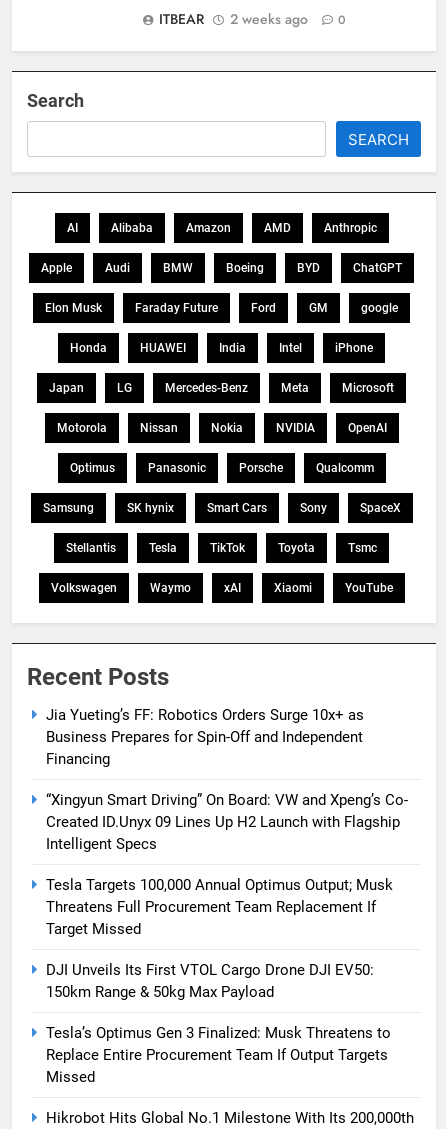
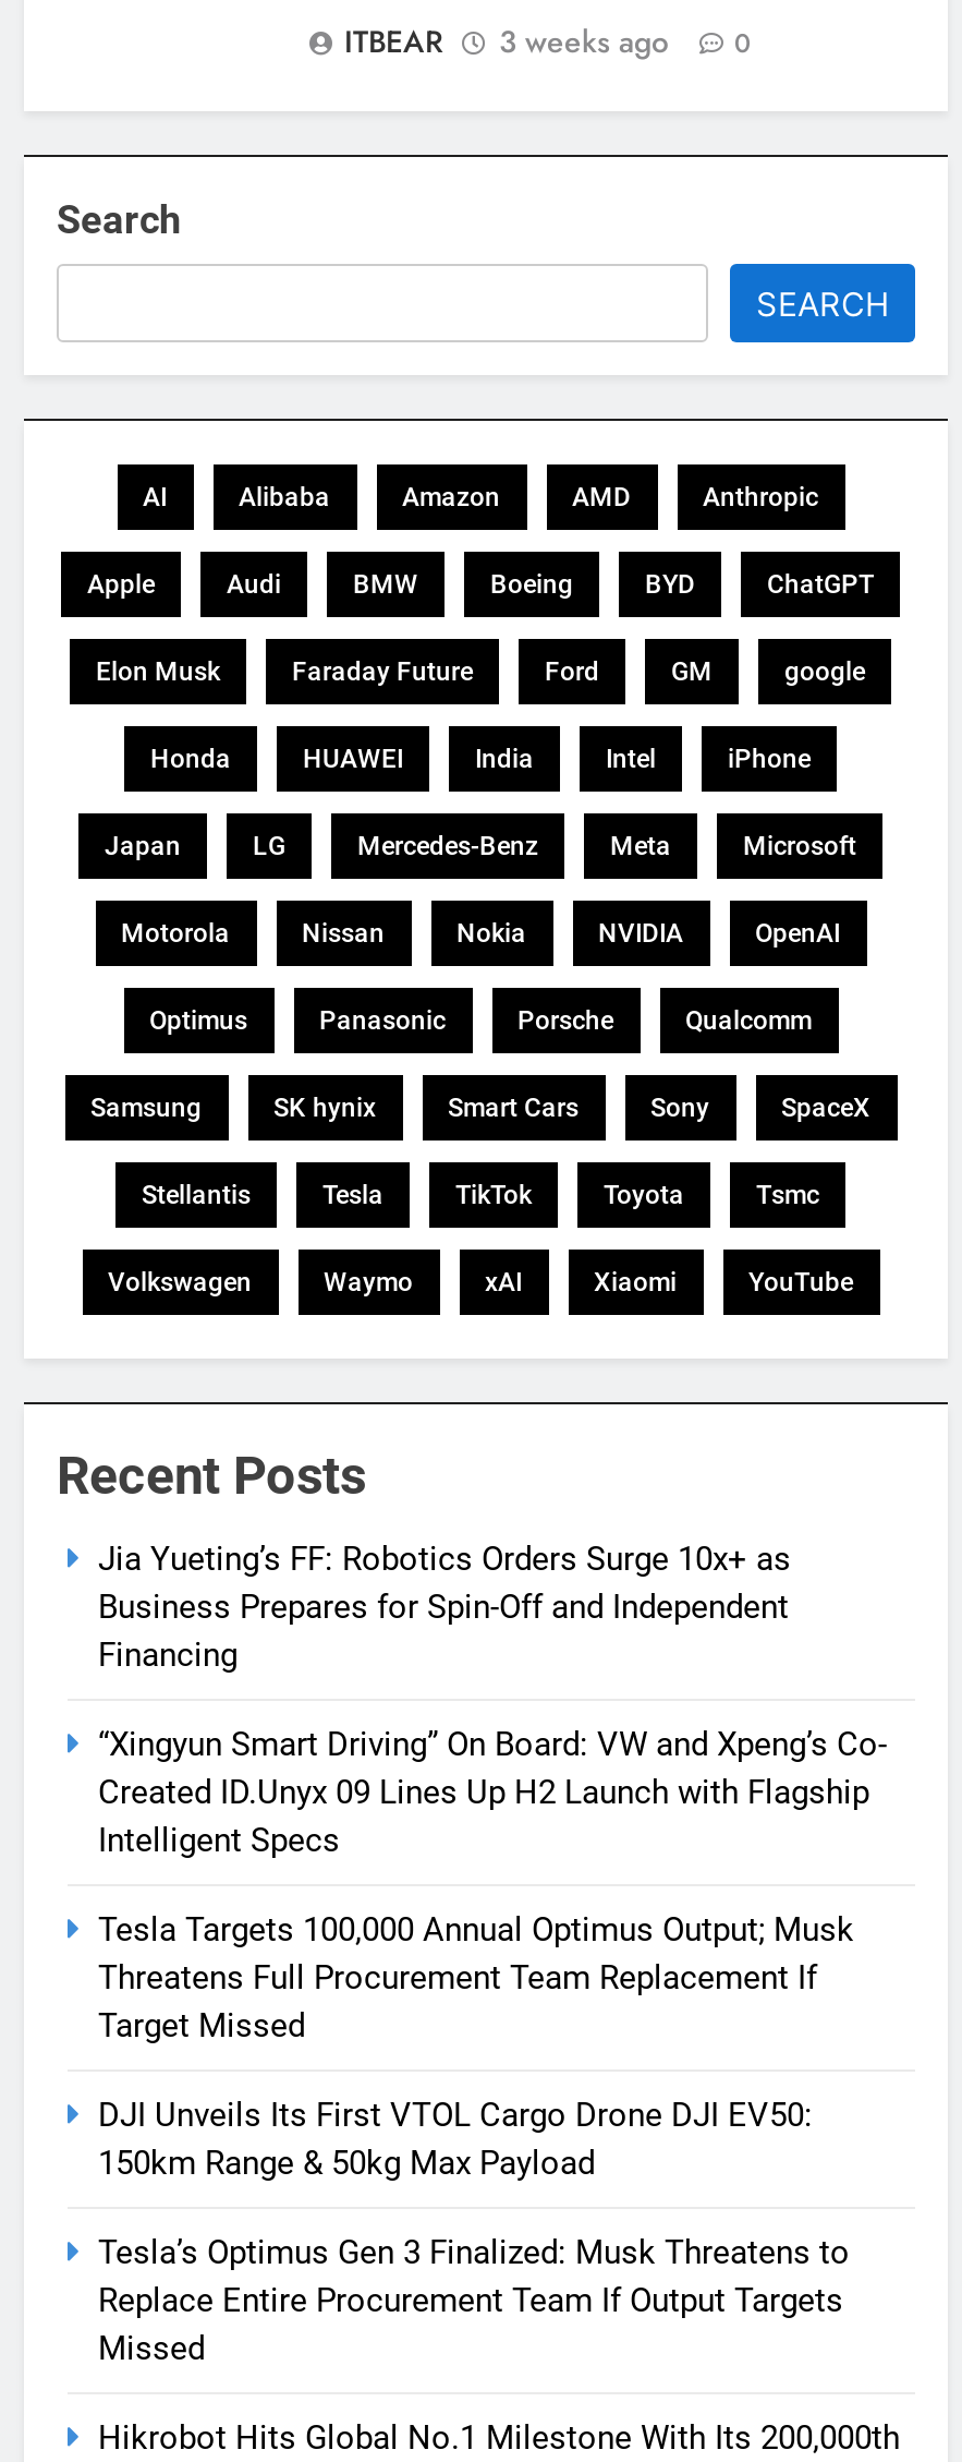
[159,9,346,29] ITBEAR 2 weeks ago 0 -> [344,19,752,62] ITBEAR 3 weeks ago 0

